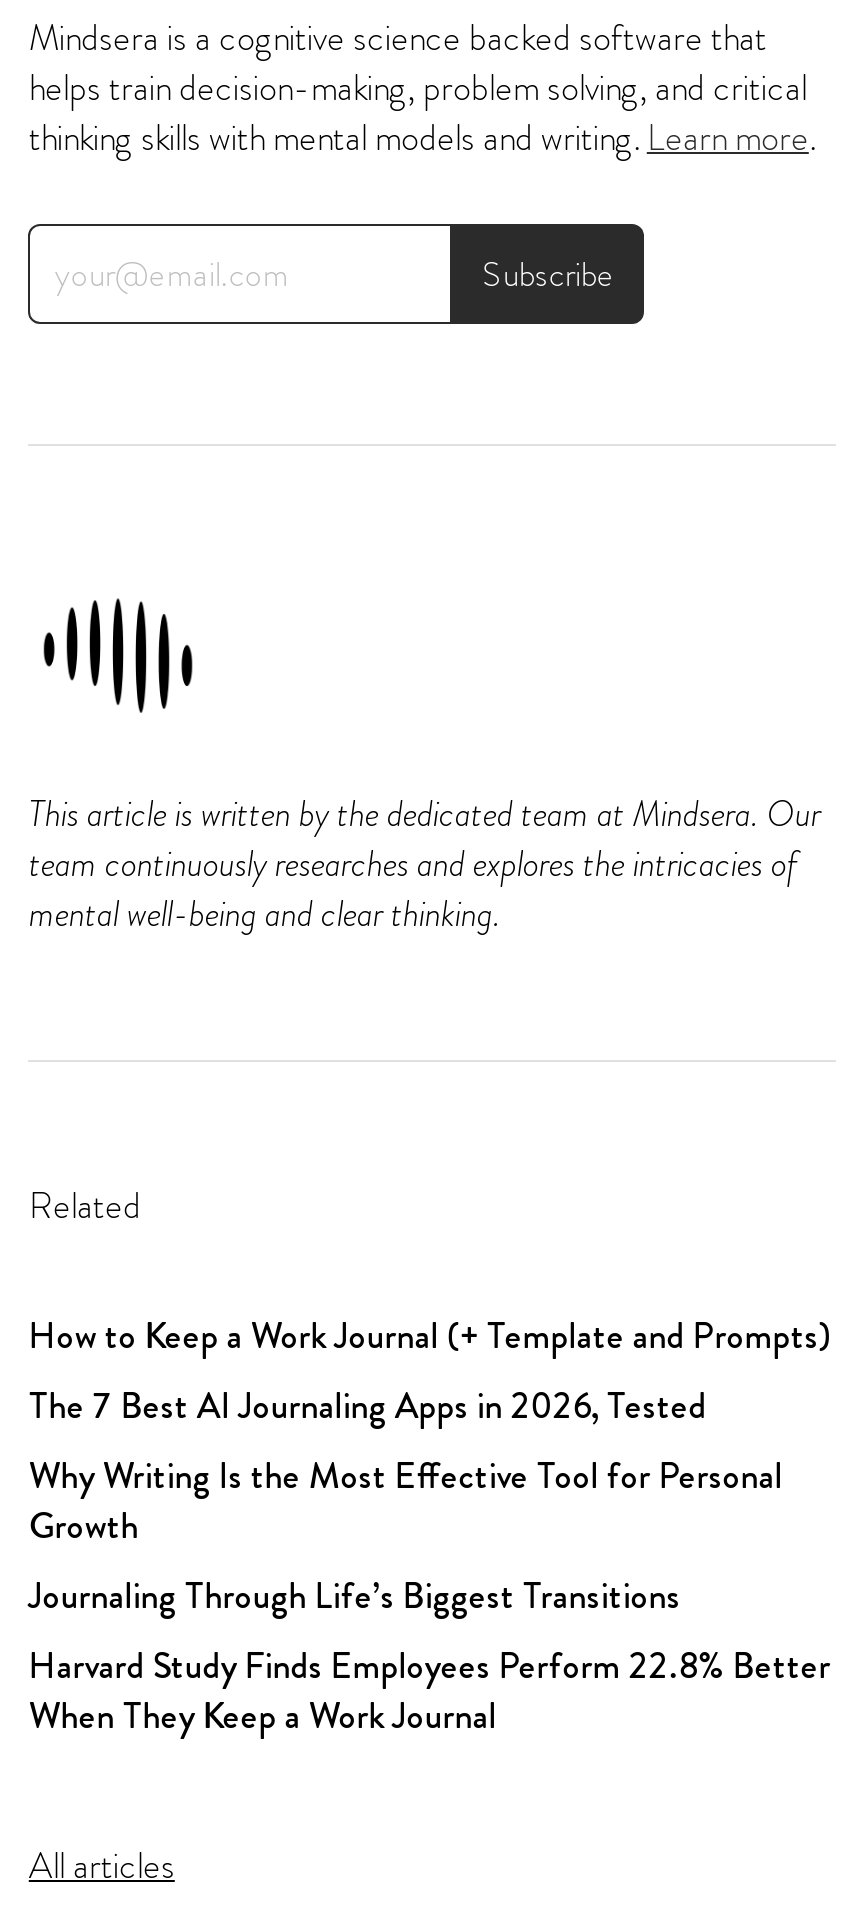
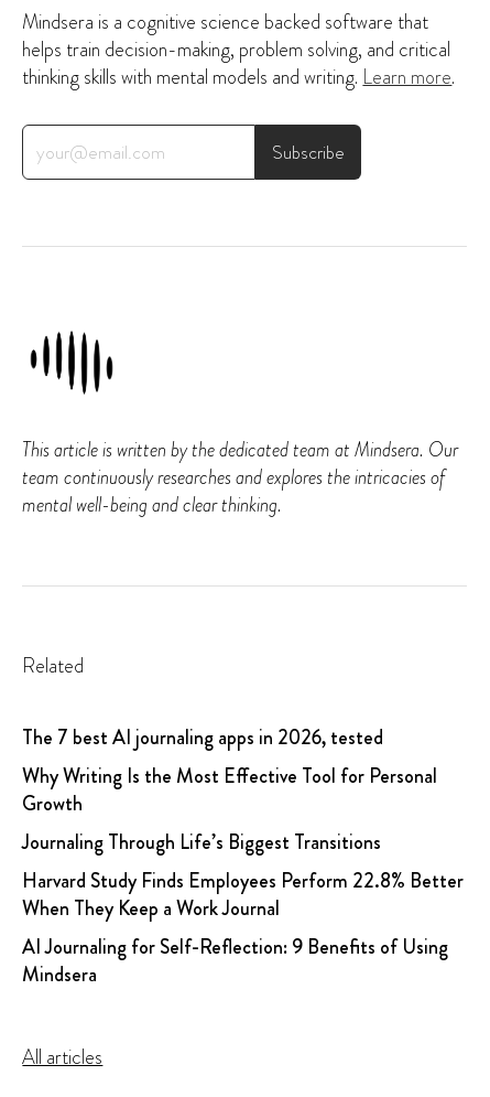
[29,1310,833,1432] How to Keep a Work Journal (+ Template and Prompts) | The 7 Best AI Journaling Apps in 2026, Tested -> [22,723,384,752] The 7 best AI journaling apps in 2026, tested
moved [29,1450,831,1742] -> [22,762,464,923]: Why Writing Is the Most Effective Tool for Personal | Growth | Journaling Through Life’s Biggest Transitions | Harvard Study Finds Employees Perform 22.8% Better | When They Keep a Work Journal
none -> [22,933,449,989] AI Journaling for Self-Reflection: 9 Benefits of Using | Mindsera

